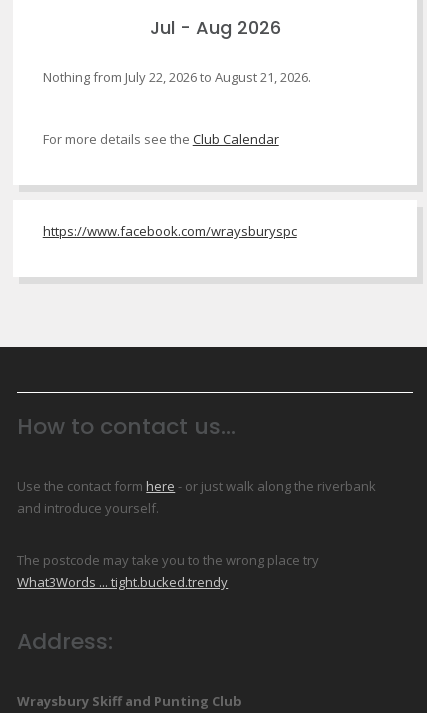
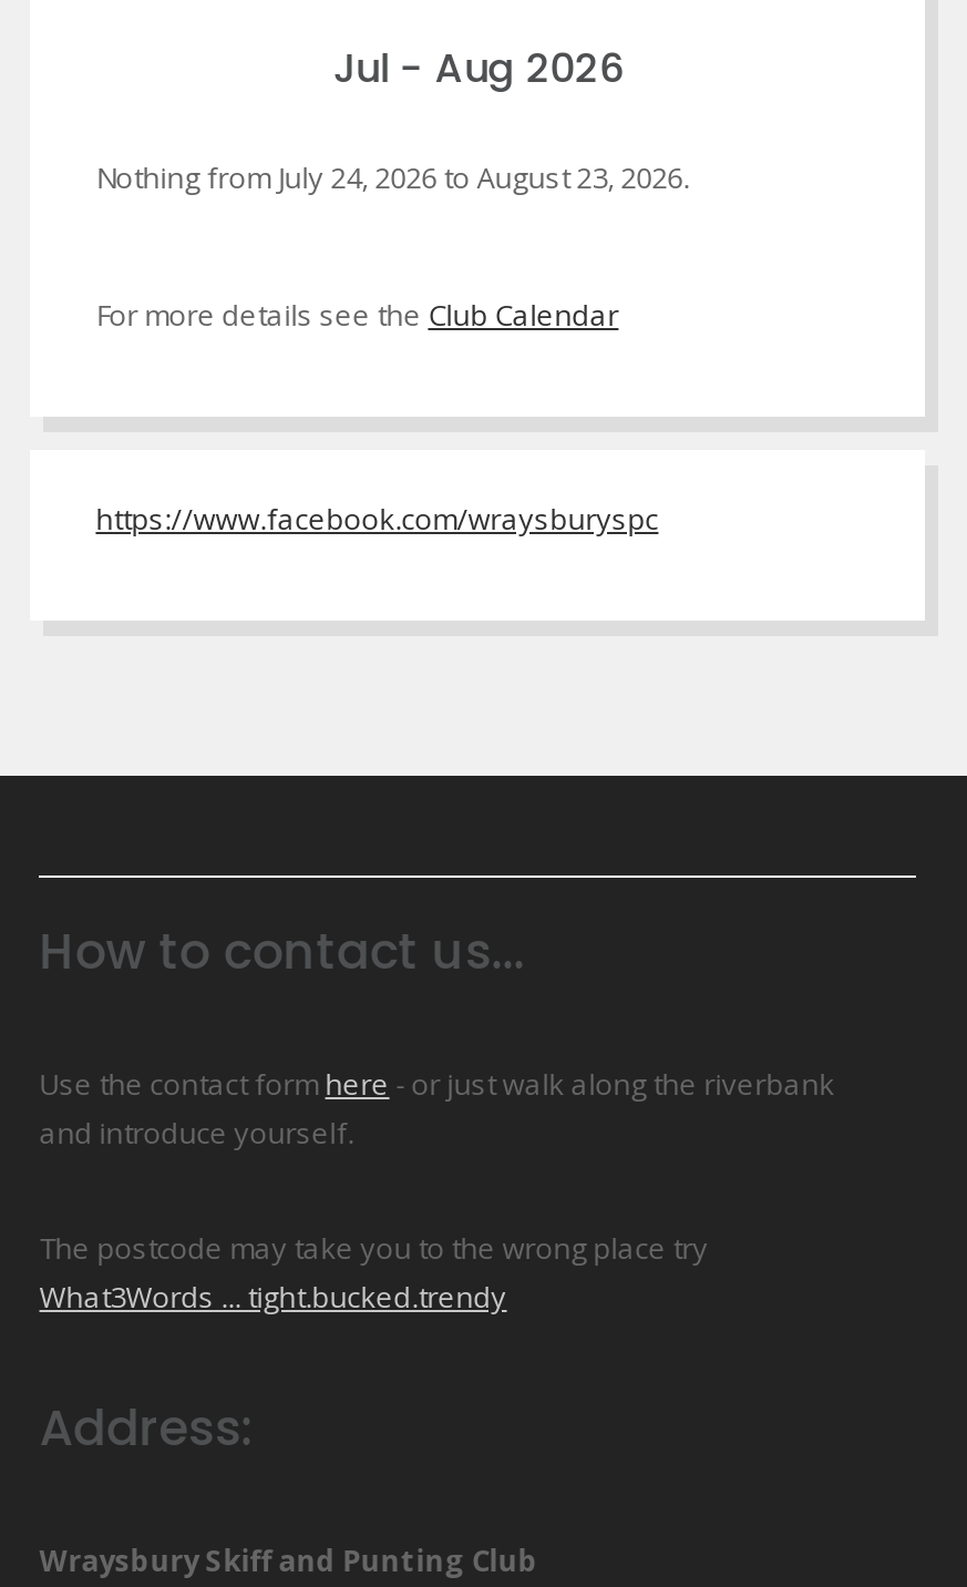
[43,68,311,86] Nothing from July 22, 2026 to August 21, 2026. -> [96,158,689,198] Nothing from July 24, 2026 to August 23, 2026.

